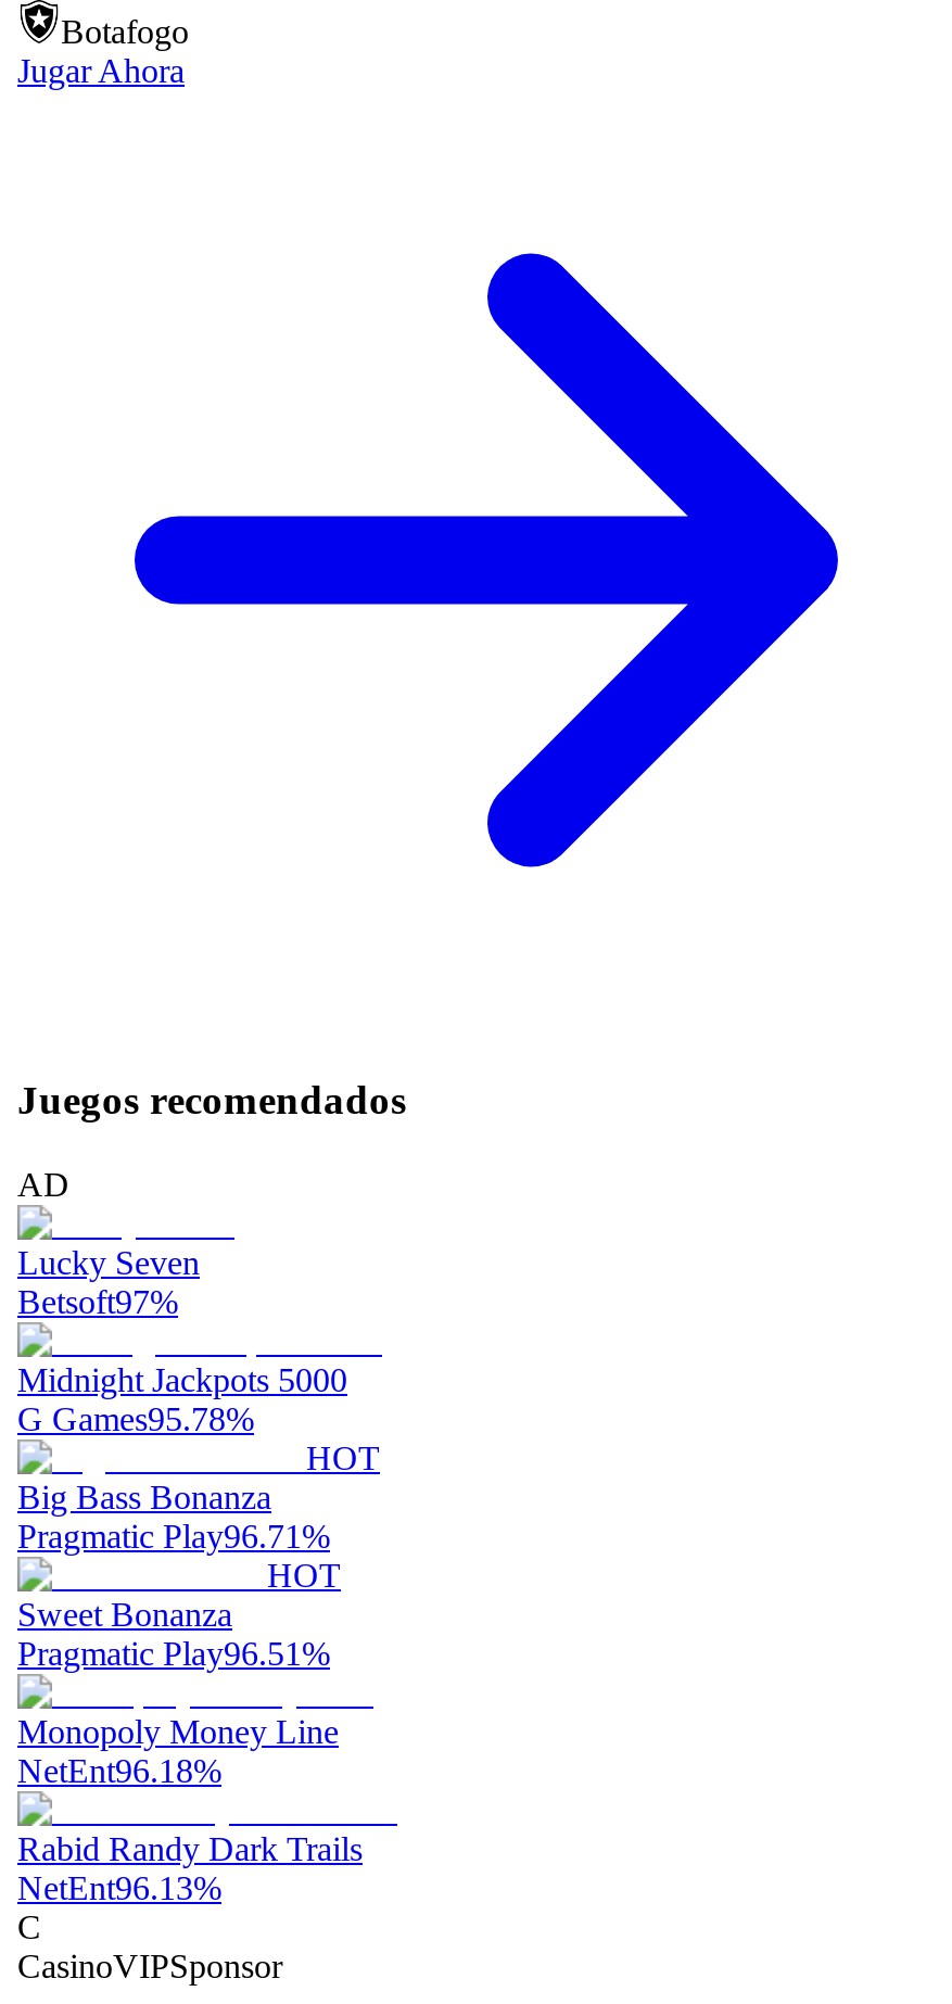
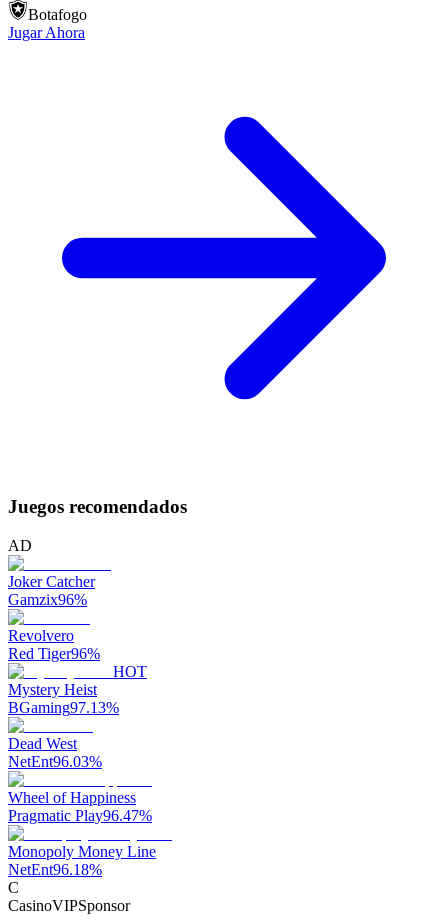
[17,1244,200,1320] Lucky Seven | Betsoft97% -> [8,573,95,608] Joker Catcher | Gamzix96%
[17,1361,347,1437] Midnight Jackpots 5000 | G Games95.78% -> [8,627,100,662] Revolvero | Red Tiger96%
[17,1478,341,1672] Big Bass Bonanza | Pragmatic Play96.71% | HOT | Sweet Bonanza | Pragmatic Play96.51% -> [8,681,152,824] Mystery Heist | BGaming97.13% | Dead West | NetEnt96.03% | Wheel of Happiness | Pragmatic Play96.47%
moved [17,1713,339,1789] -> [8,843,156,878]: Monopoly Money Line | NetEnt96.18%
[17,1830,363,1906] Rabid Randy Dark Trails | NetEnt96.13% -> none

